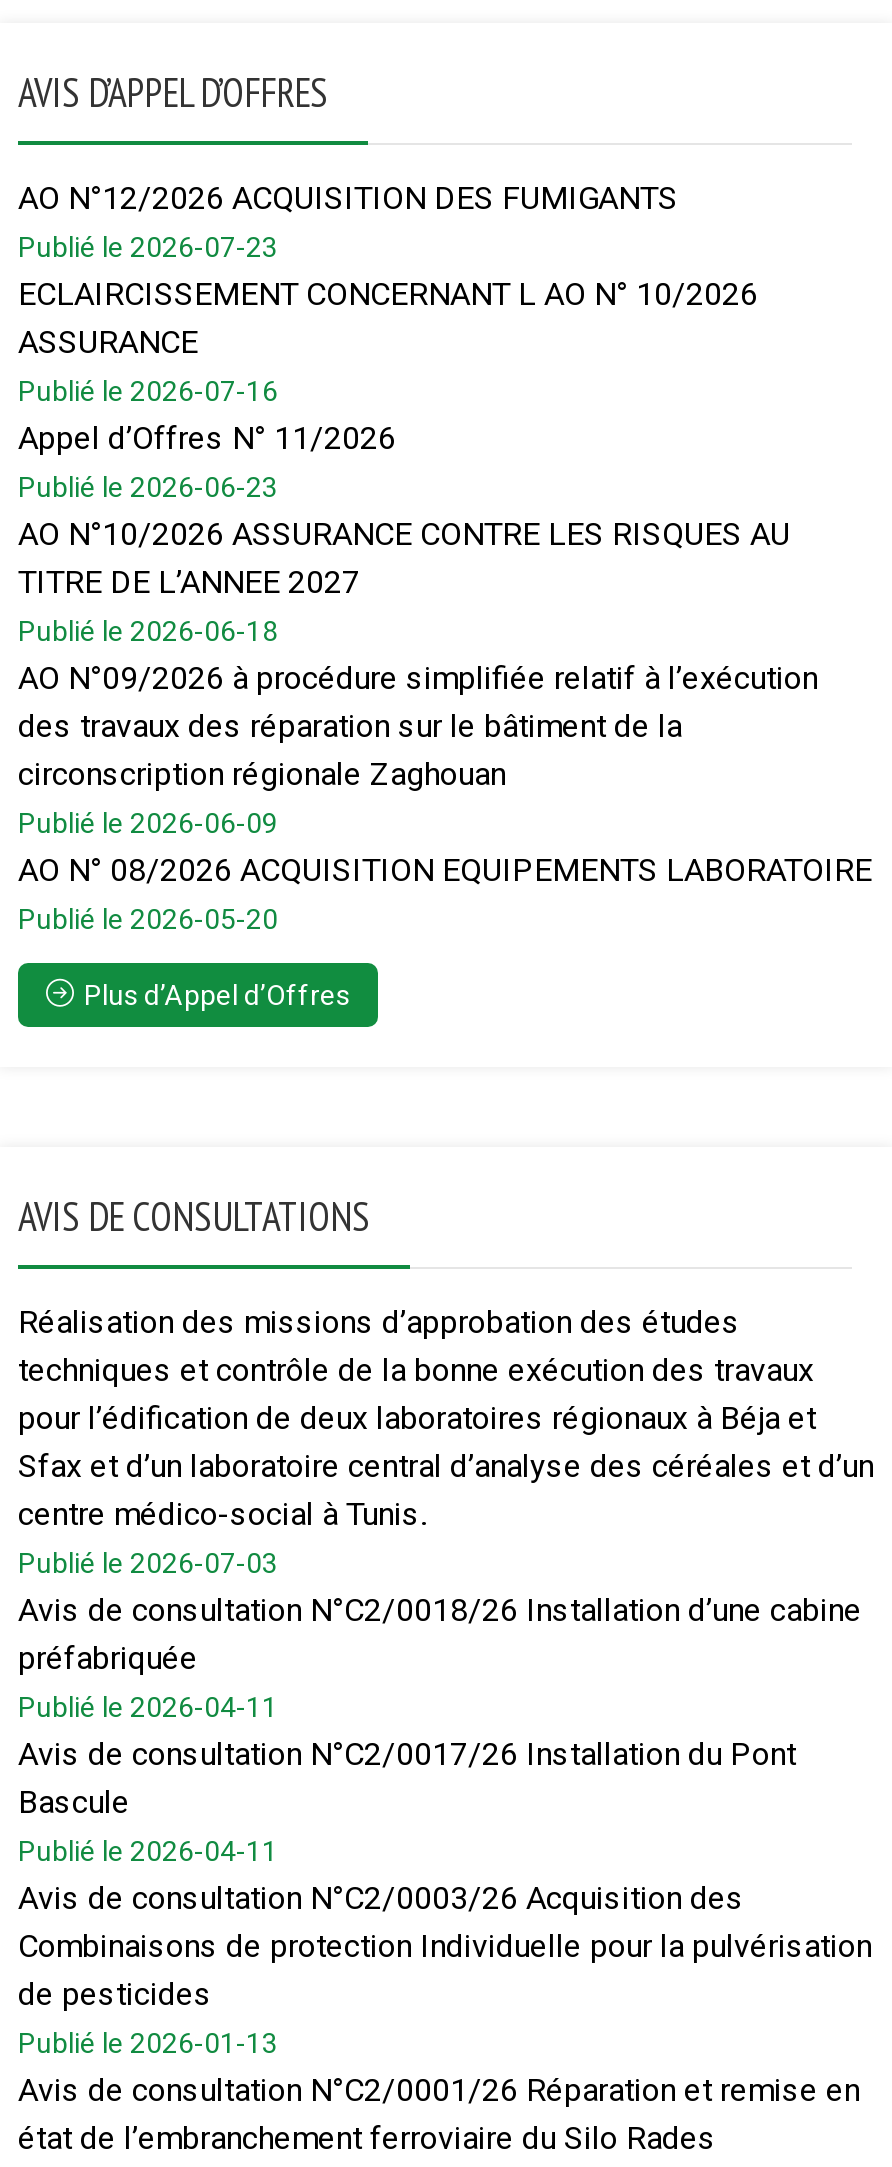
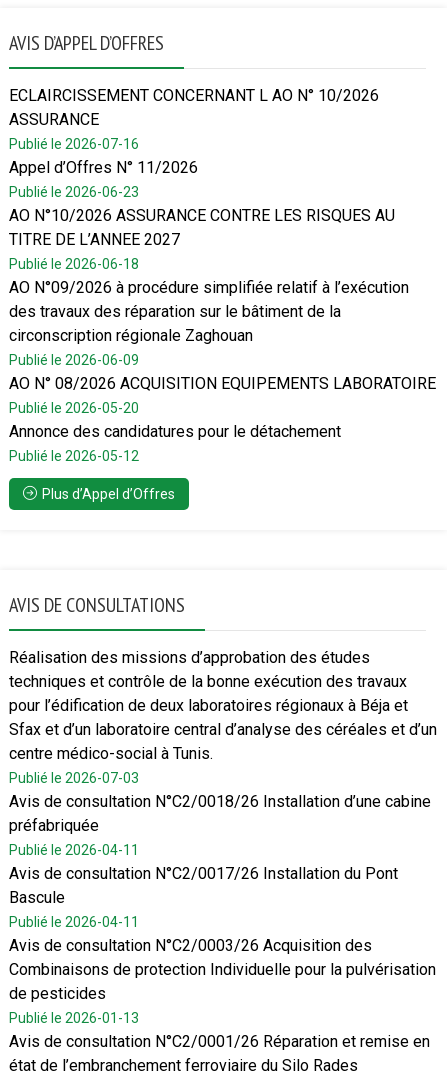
[18,179,678,263] AO N°12/2026 ACQUISITION DES FUMIGANTS | Publié le 2026-07-23 -> none
moved [18,275,872,935] -> [9,86,436,416]: ECLAIRCISSEMENT CONCERNANT L AO N° 10/2026 | ASSURANCE | Publié le 2026-07-16 | ... | AO N° 08/2026 ACQUISITION EQUIPEMENTS LABORATOIRE | Publié le 2026-05-20
none -> [9,422,341,464] Annonce des candidatures pour le détachement | Publié le 2026-05-12

